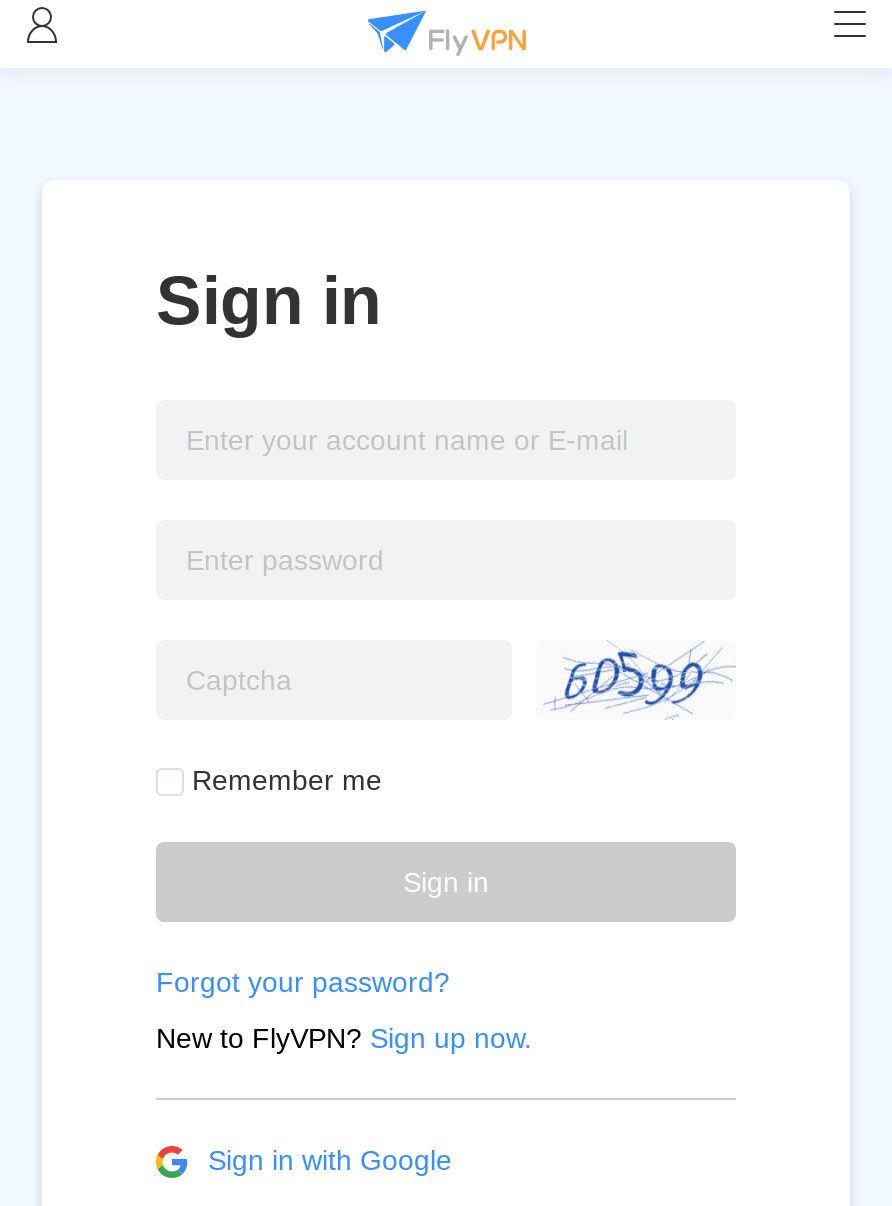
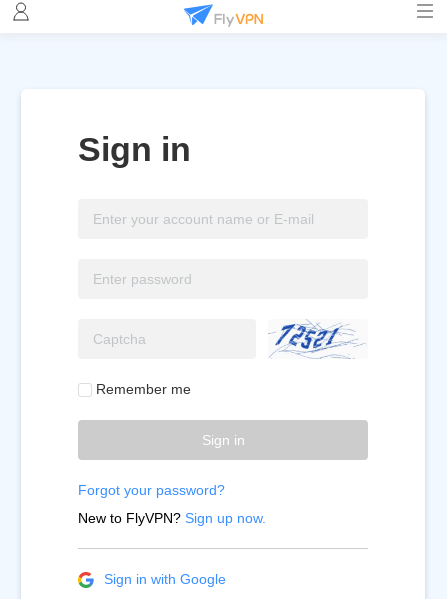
[552,642,734,718] [image] -> [268,323,365,359] [image]

